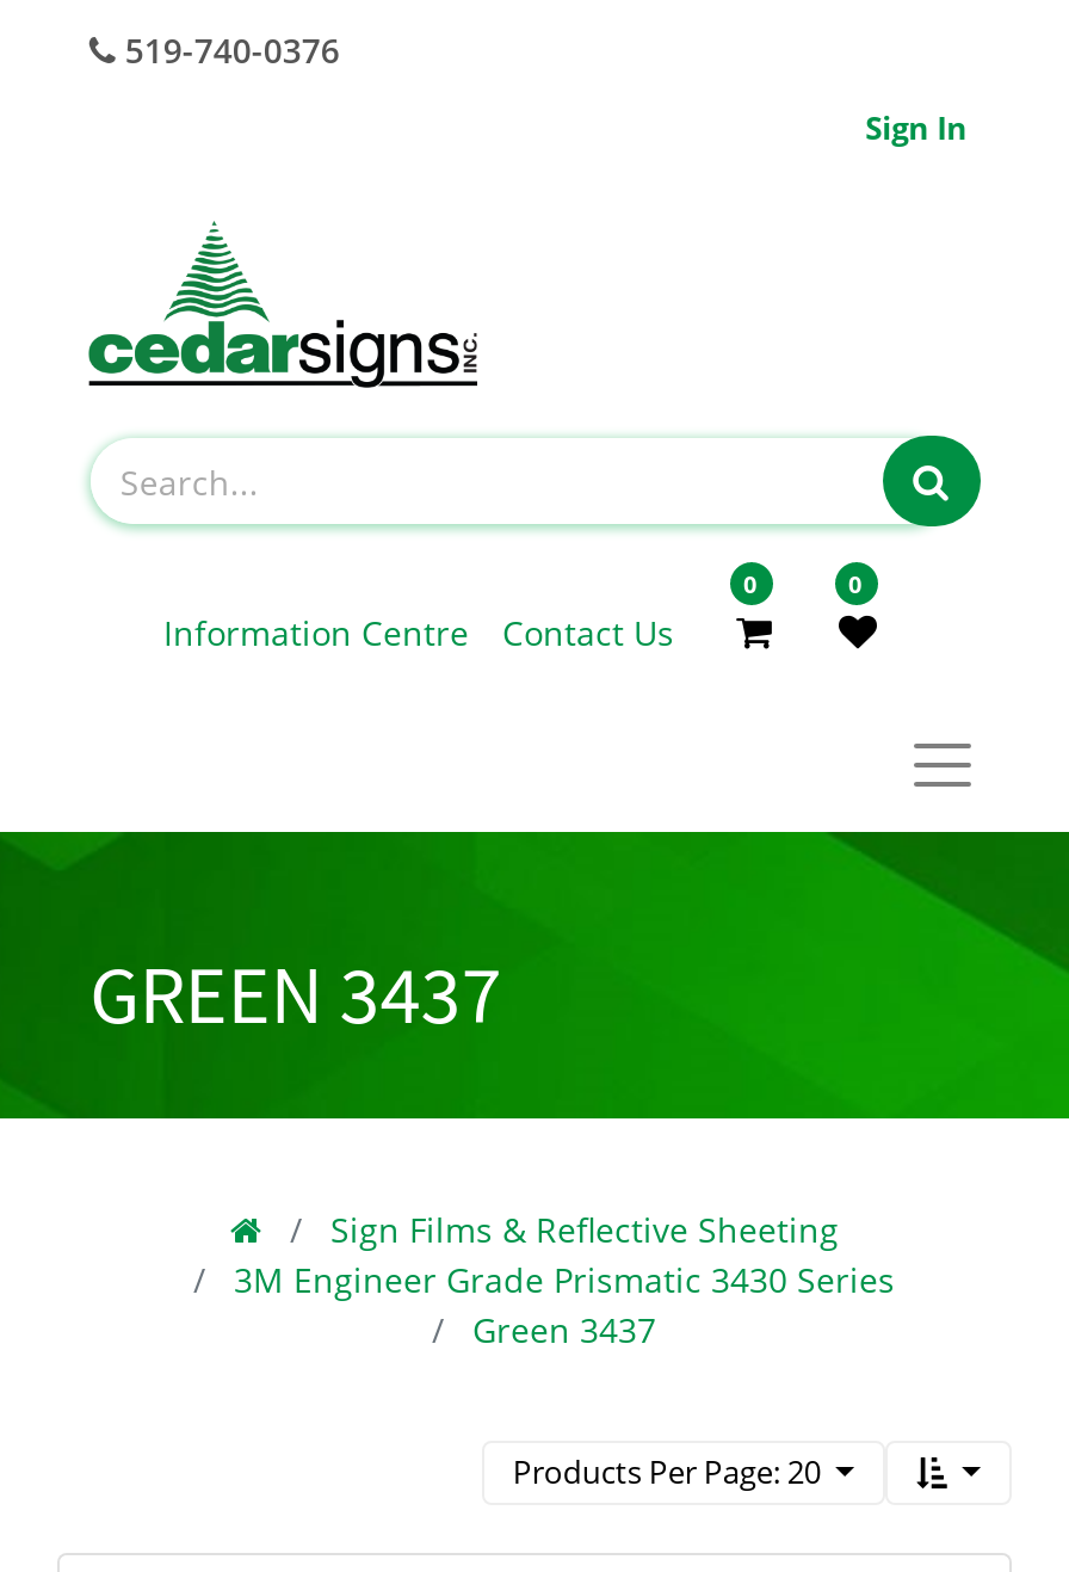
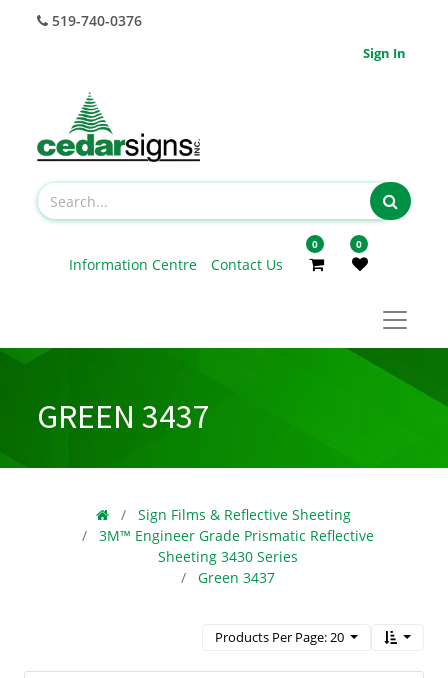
[234,1257,895,1302] 3M Engineer Grade Prismatic 3430 Series -> [99,526,374,566] 3M™ Engineer Grade Prismatic Reflective | Sheeting 3430 Series

